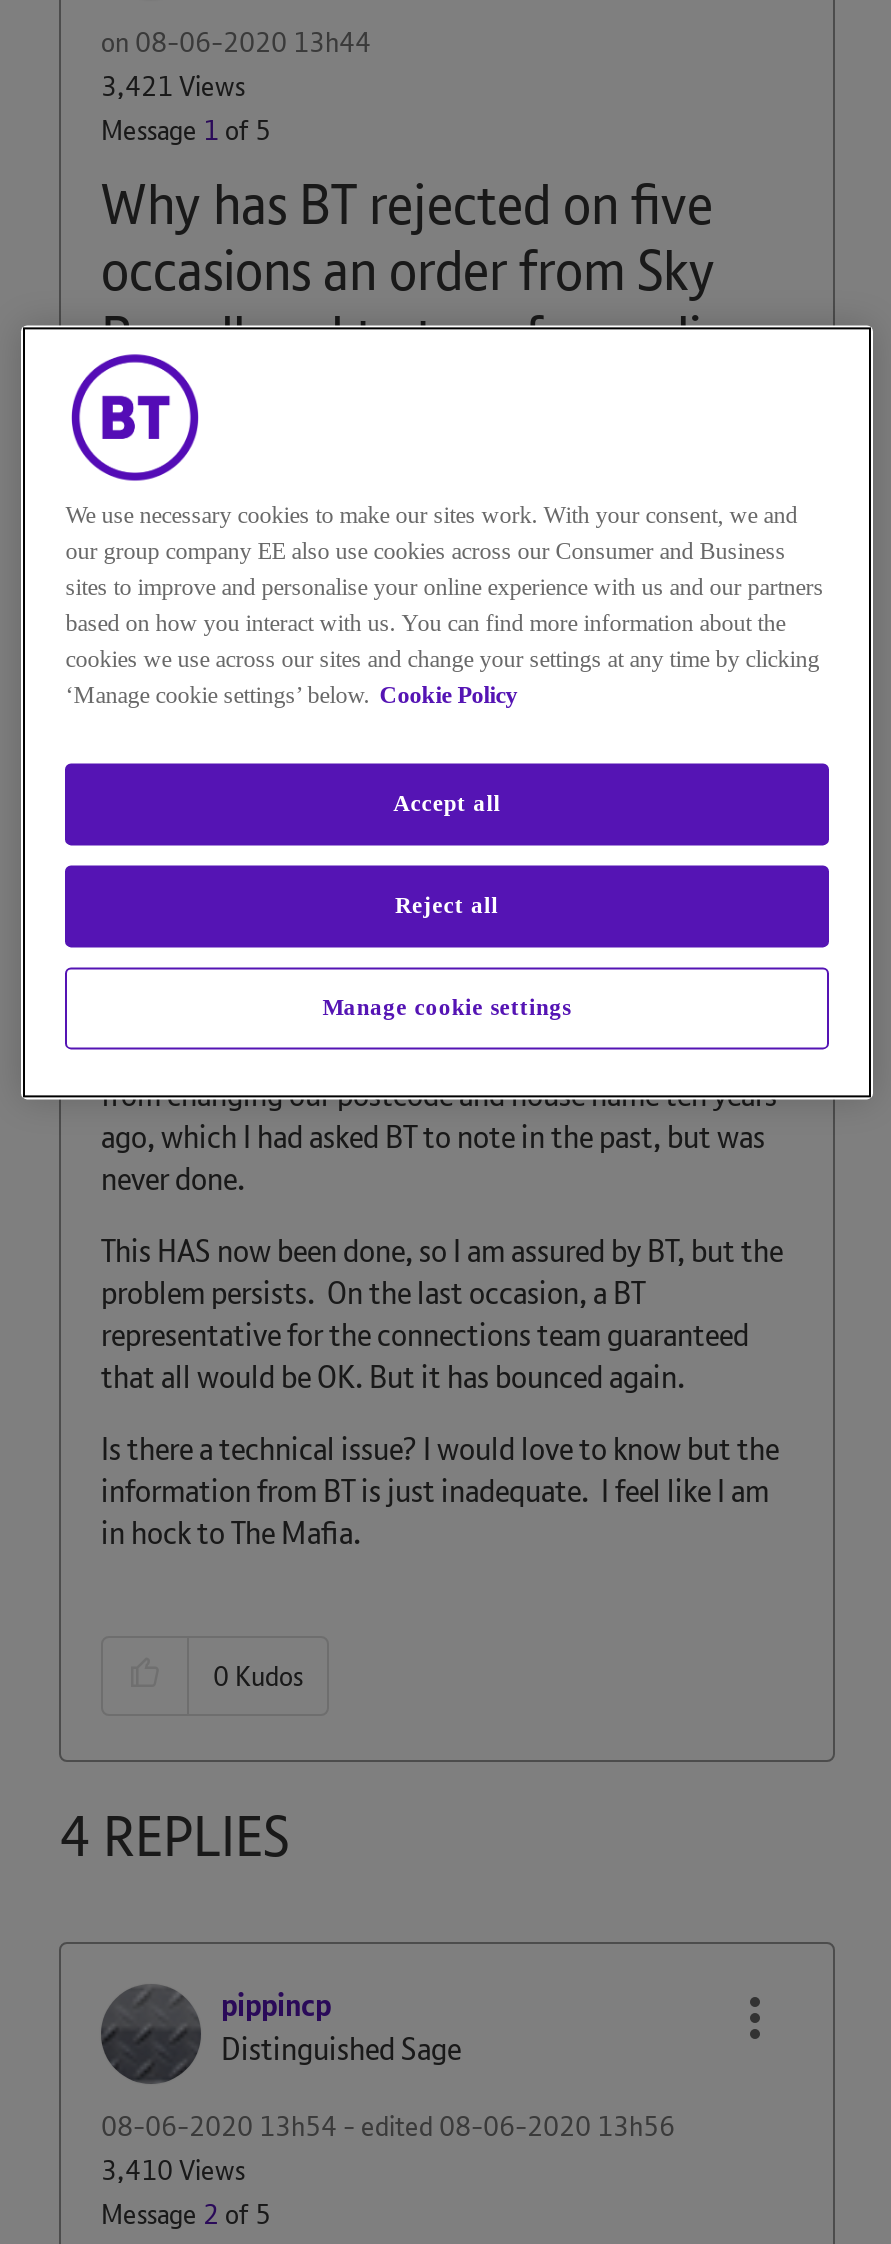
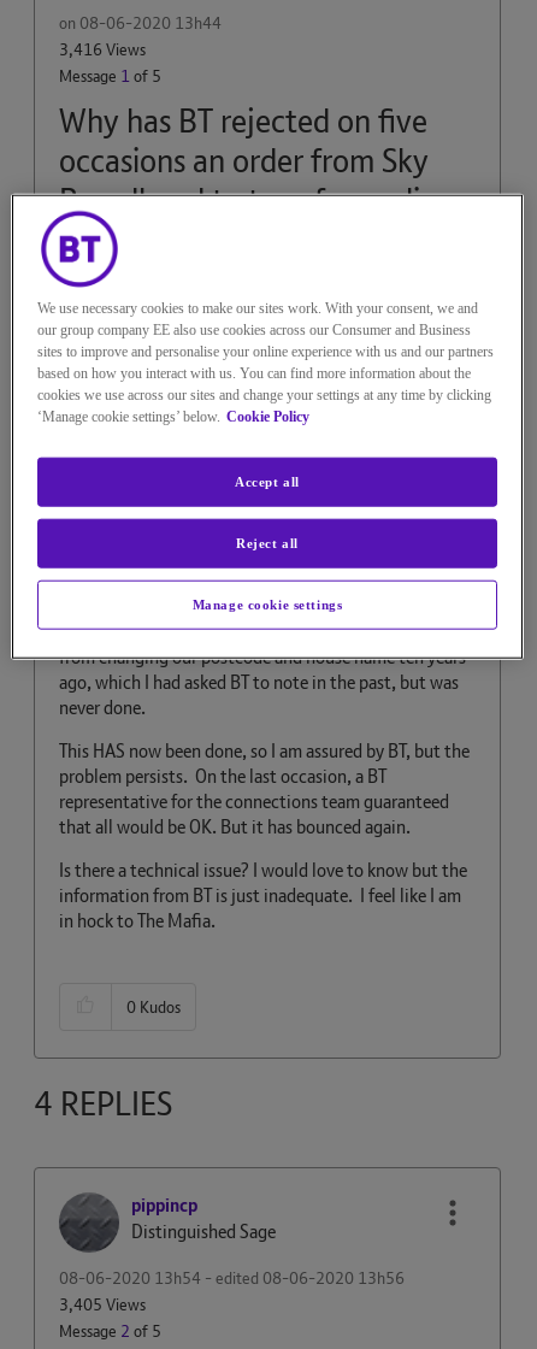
[101,68,245,104] 3,421 Views -> [59,39,146,60] 3,416 Views
[101,2152,245,2188] 3,410 Views -> [59,1294,146,1315] 3,405 Views

